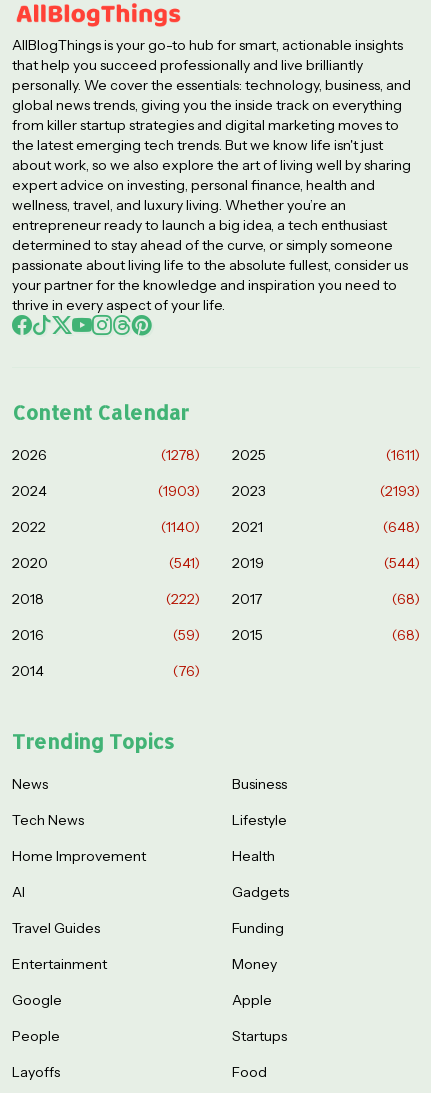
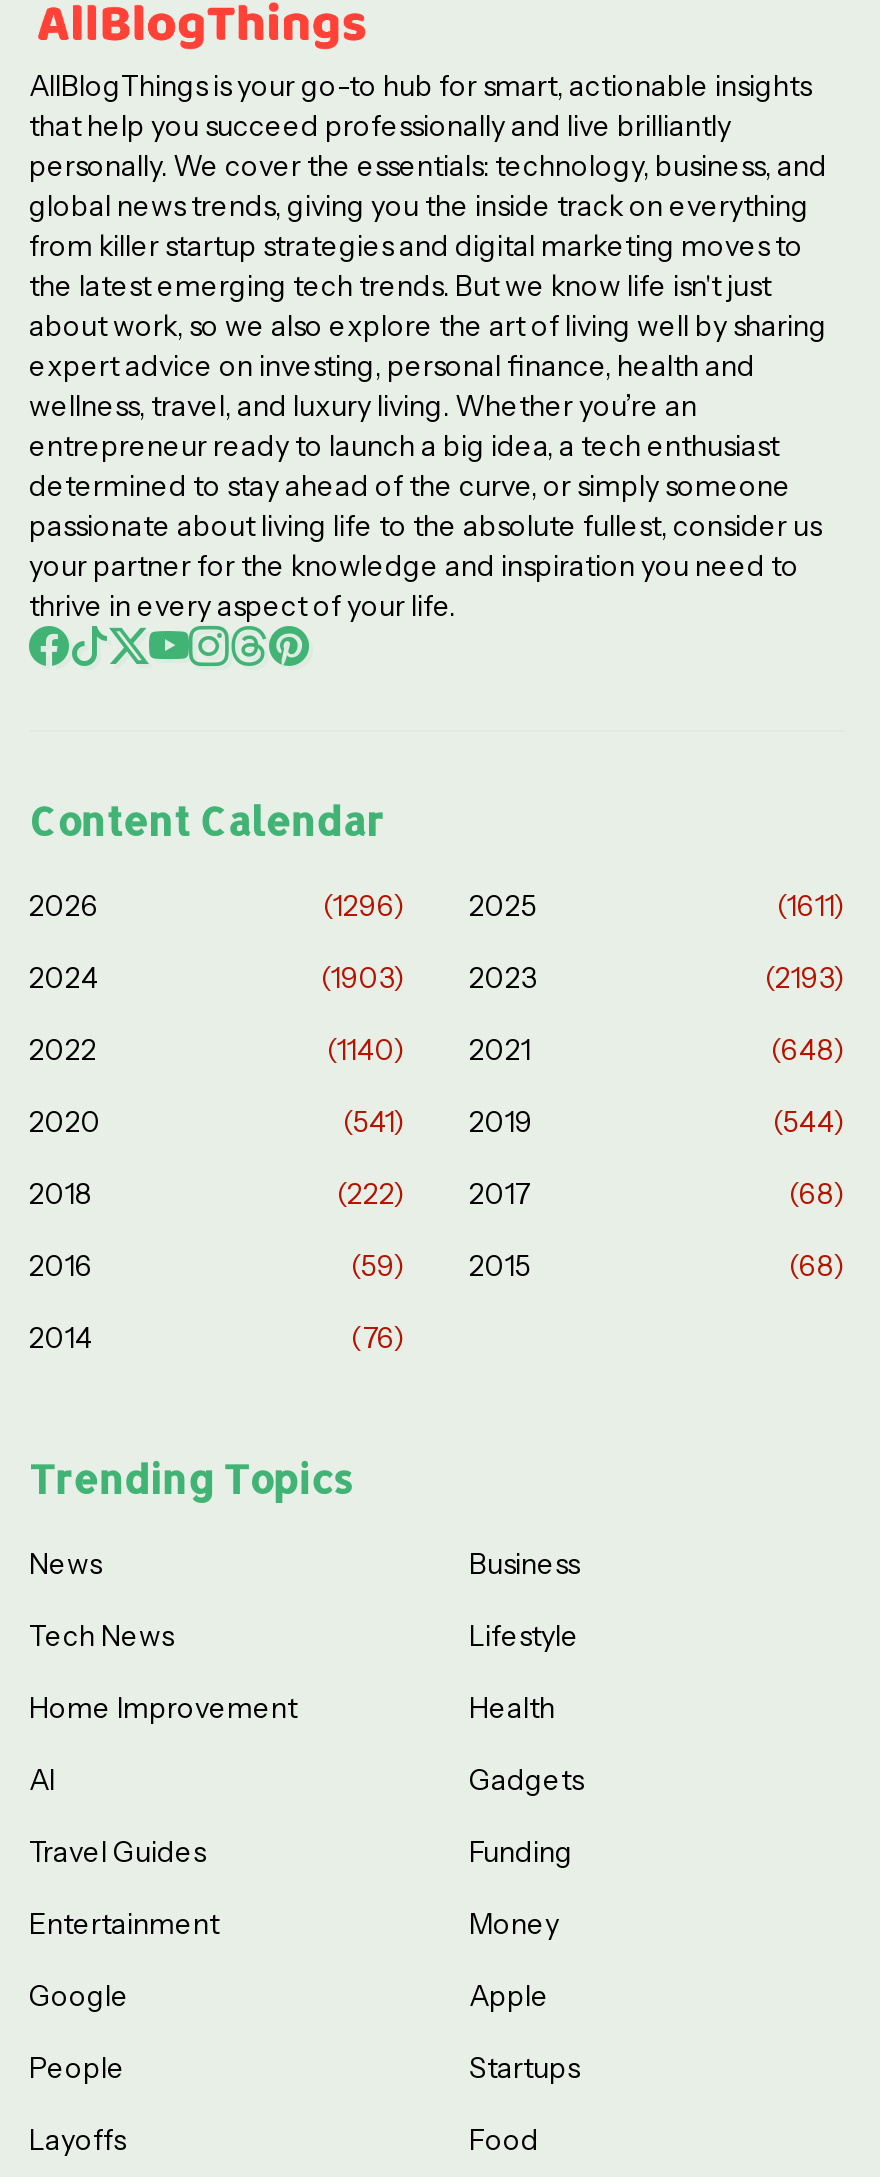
[161,446,266,464] (1278) 2025 -> [323,888,537,924] (1296) 2025

